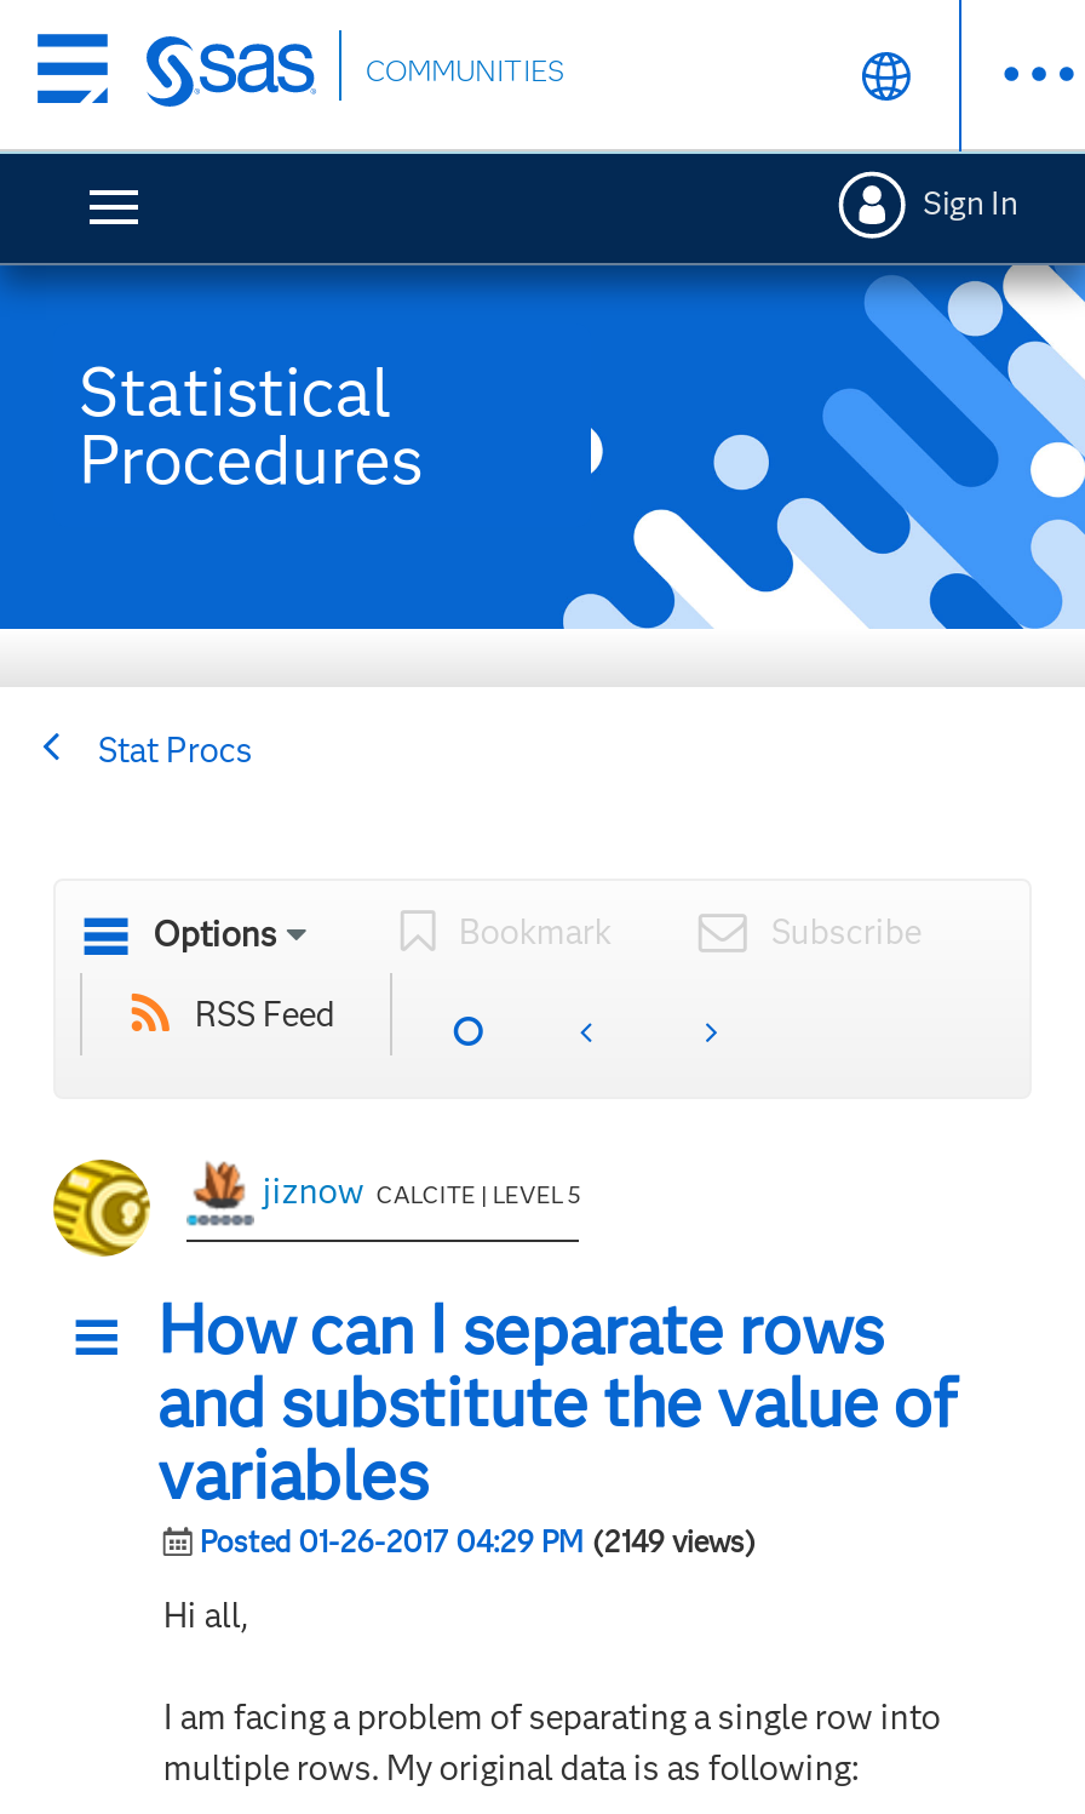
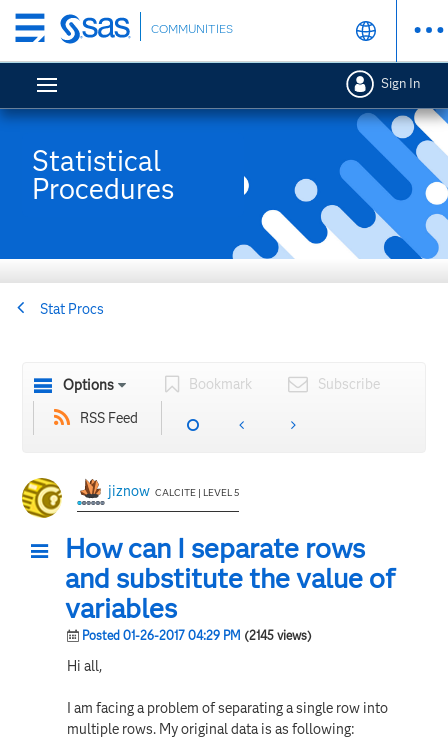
[200,1522,757,1558] Posted 01-26-2017 04:29 PM (2149 views) -> [82,627,312,642] Posted 01-26-2017 04:29 PM (2145 views)

